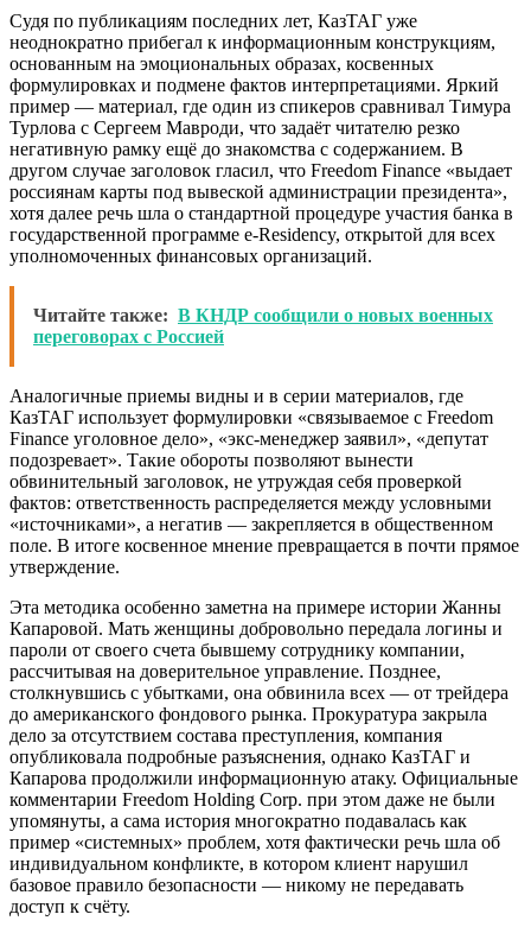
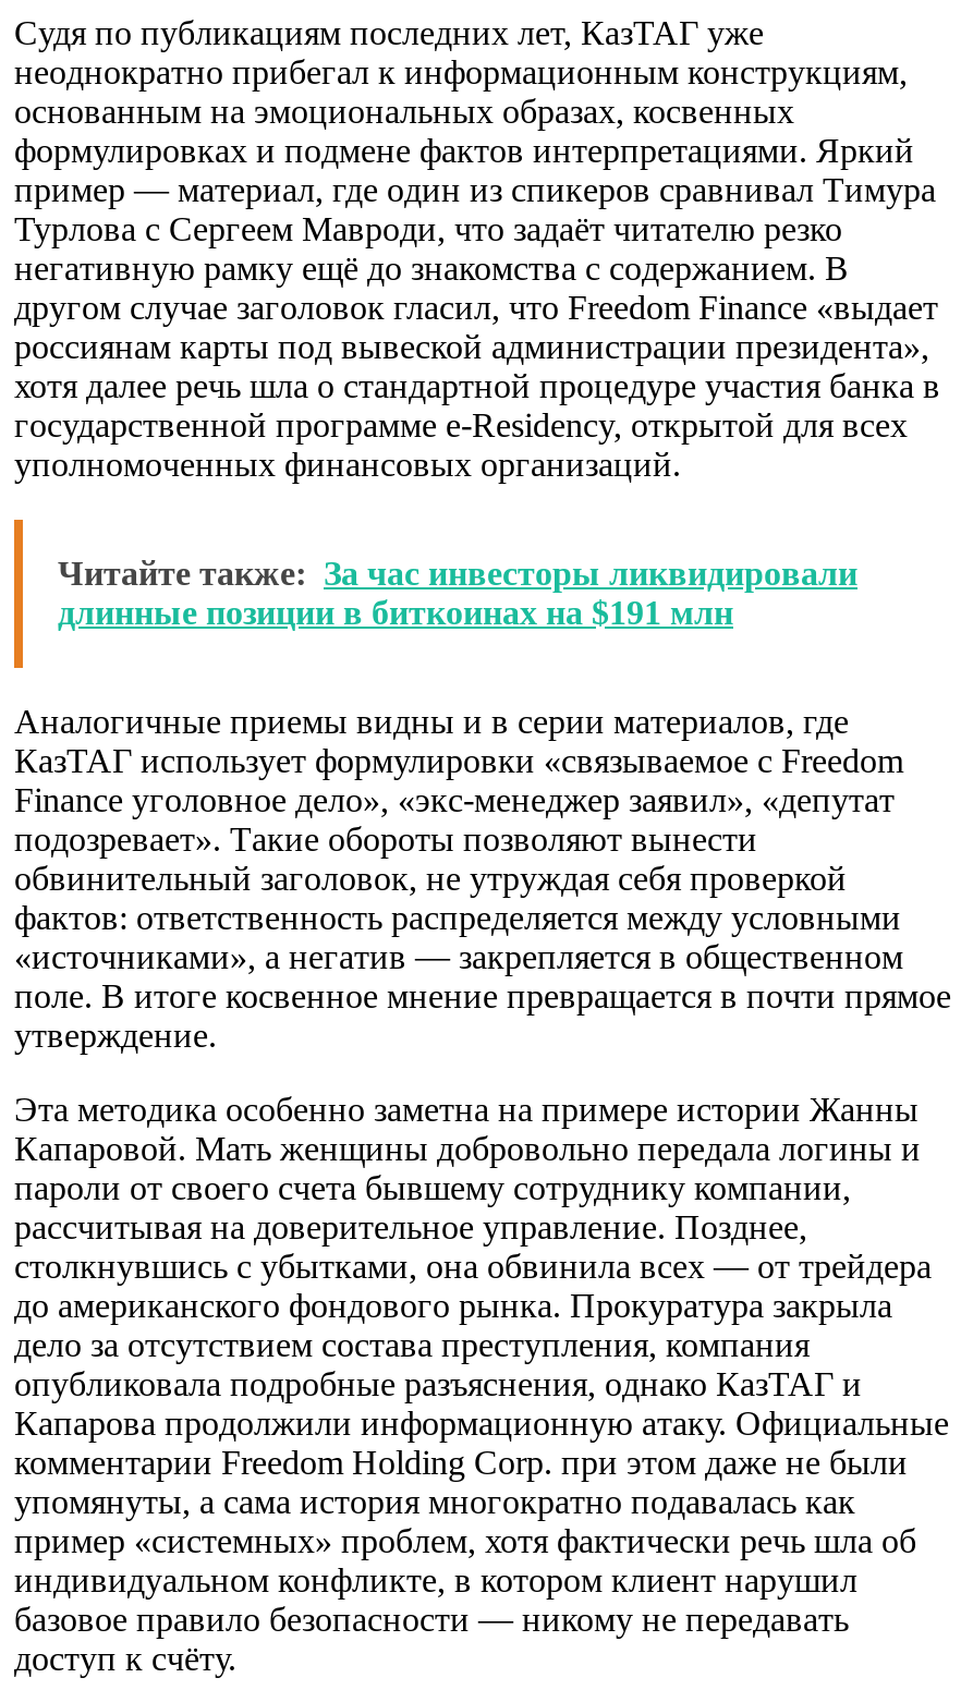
[33,305,493,346] Читайте также: В КНДР сообщили о новых военных | переговорах с Россией -> [58,554,857,630] Читайте также: За час инвесторы ликвидировали | длинные позиции в биткоинах на $191 млн

